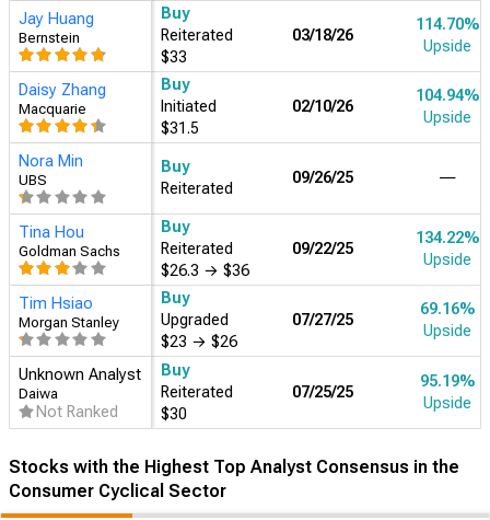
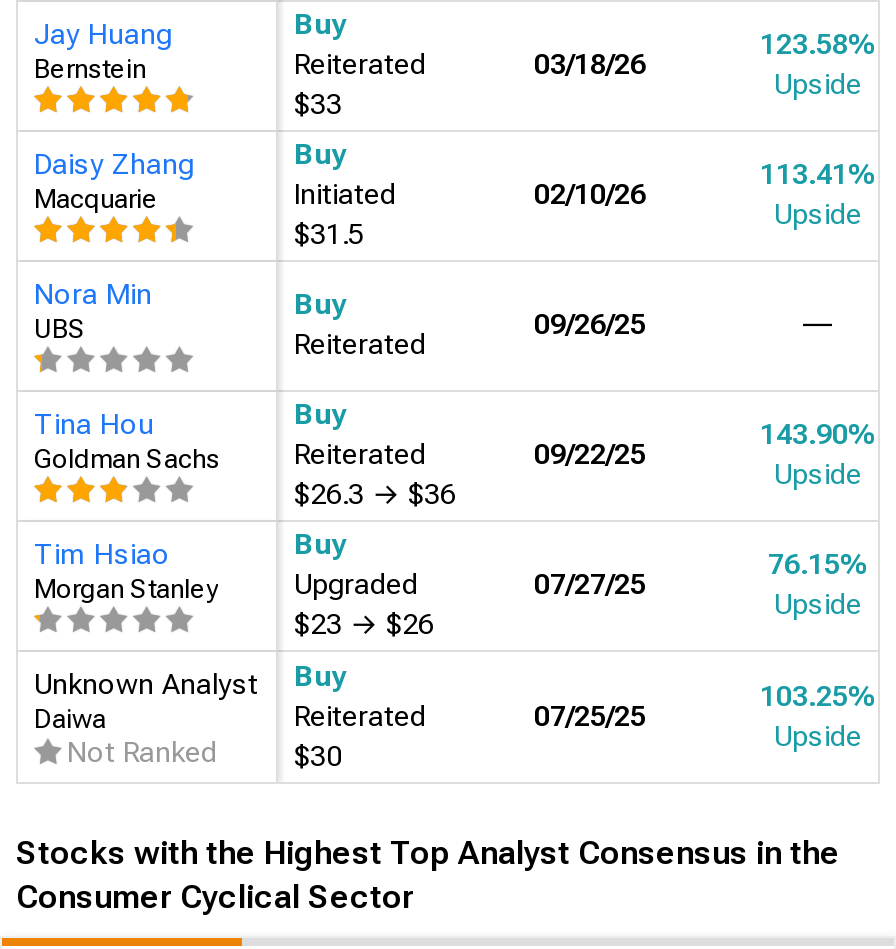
[416,15,479,34] 114.70% -> [760,28,876,62] 123.58%
[416,86,479,105] 104.94% -> [760,158,876,192] 113.41%
[416,229,479,247] 134.22% -> [760,418,876,452] 143.90%
[420,300,475,319] 69.16% -> [768,548,868,582] 76.15%
[420,372,475,390] 95.19% -> [760,679,876,713] 103.25%

